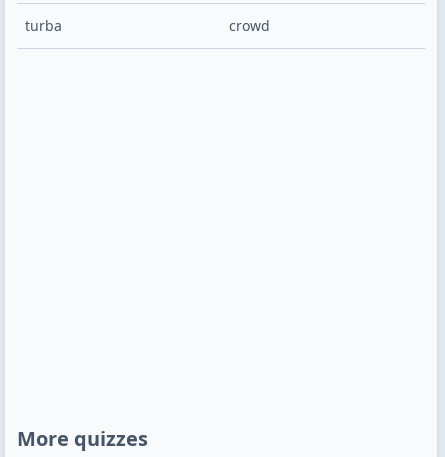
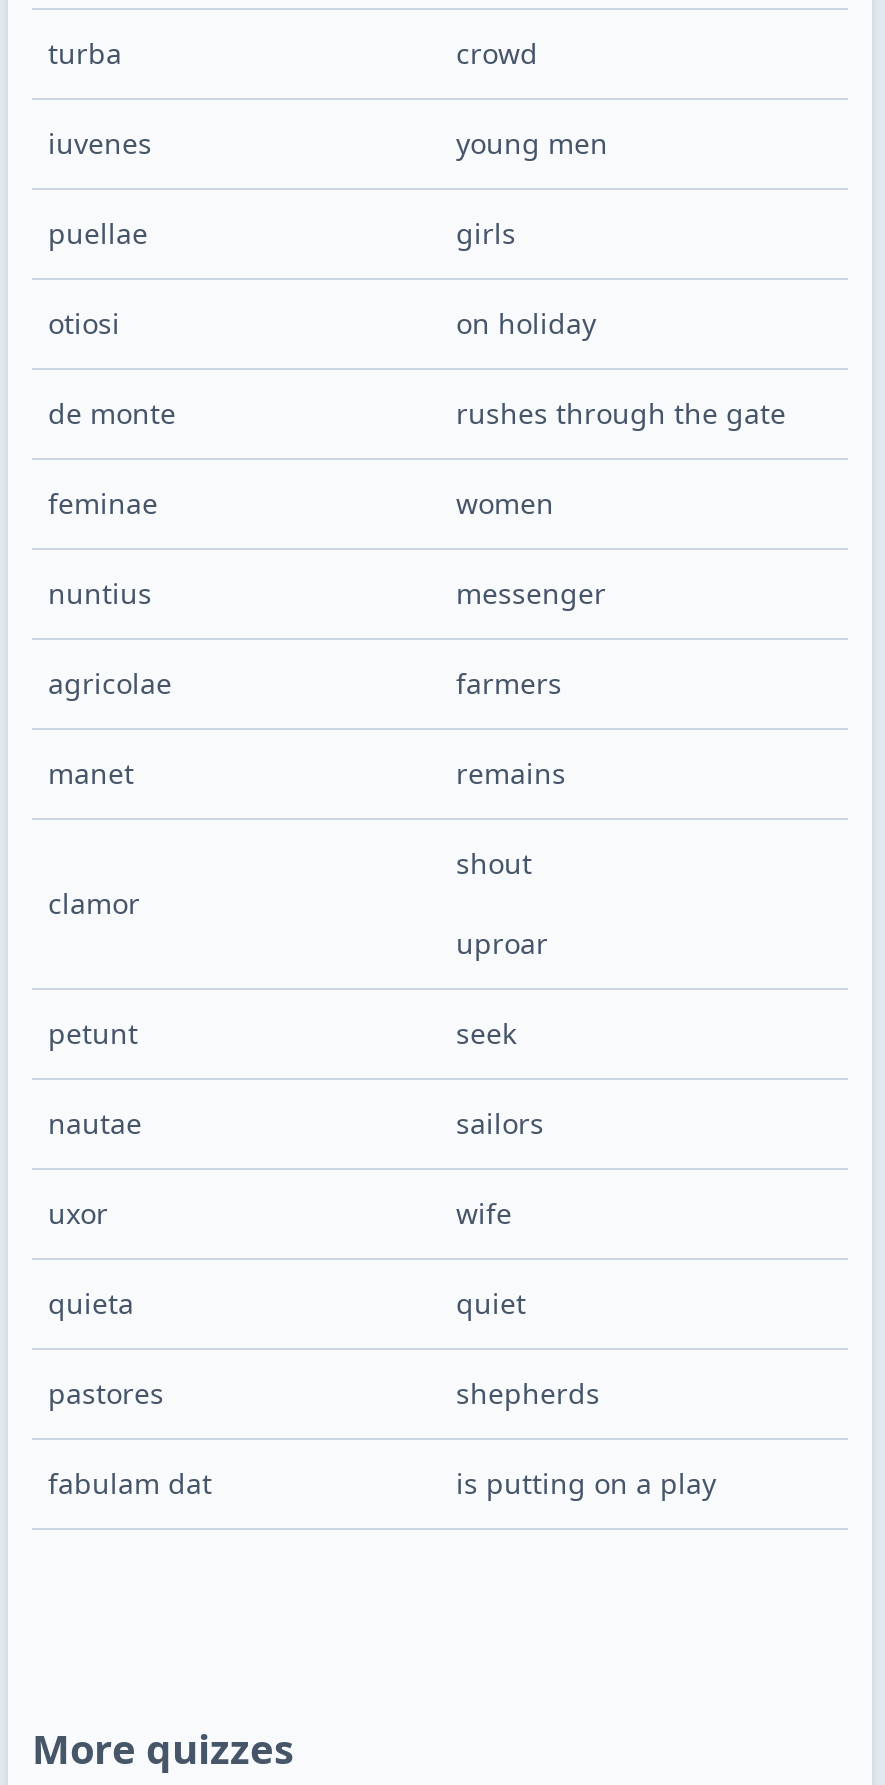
none -> [48,124,786,922] iuvenes | young men | puellae | girls | otiosi | on holiday | de monte | rushes through the gate | feminae | women | nuntius | messenger | agricolae | farmers | manet | remains | clamor
none -> [48,844,716,1502] shout | uproar | petunt | seek | nautae | sailors | uxor | wife | quieta | quiet | pastores | shepherds | fabulam dat | is putting on a play

